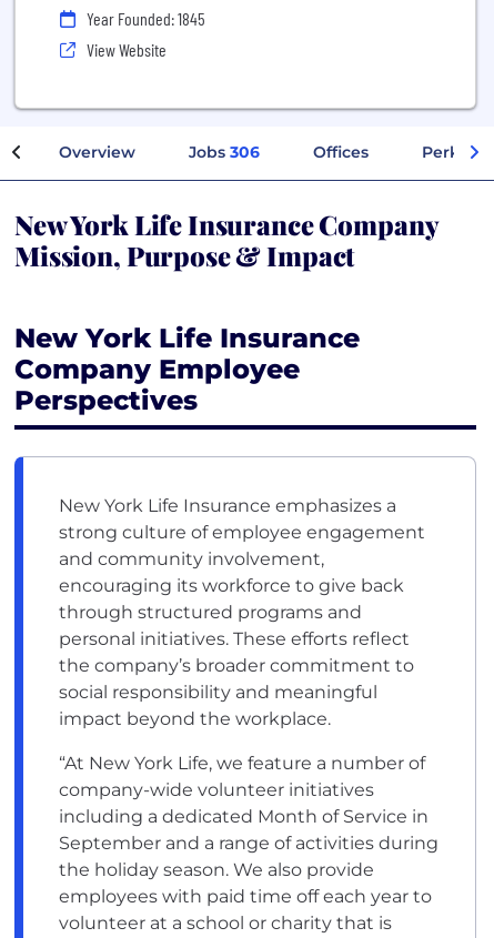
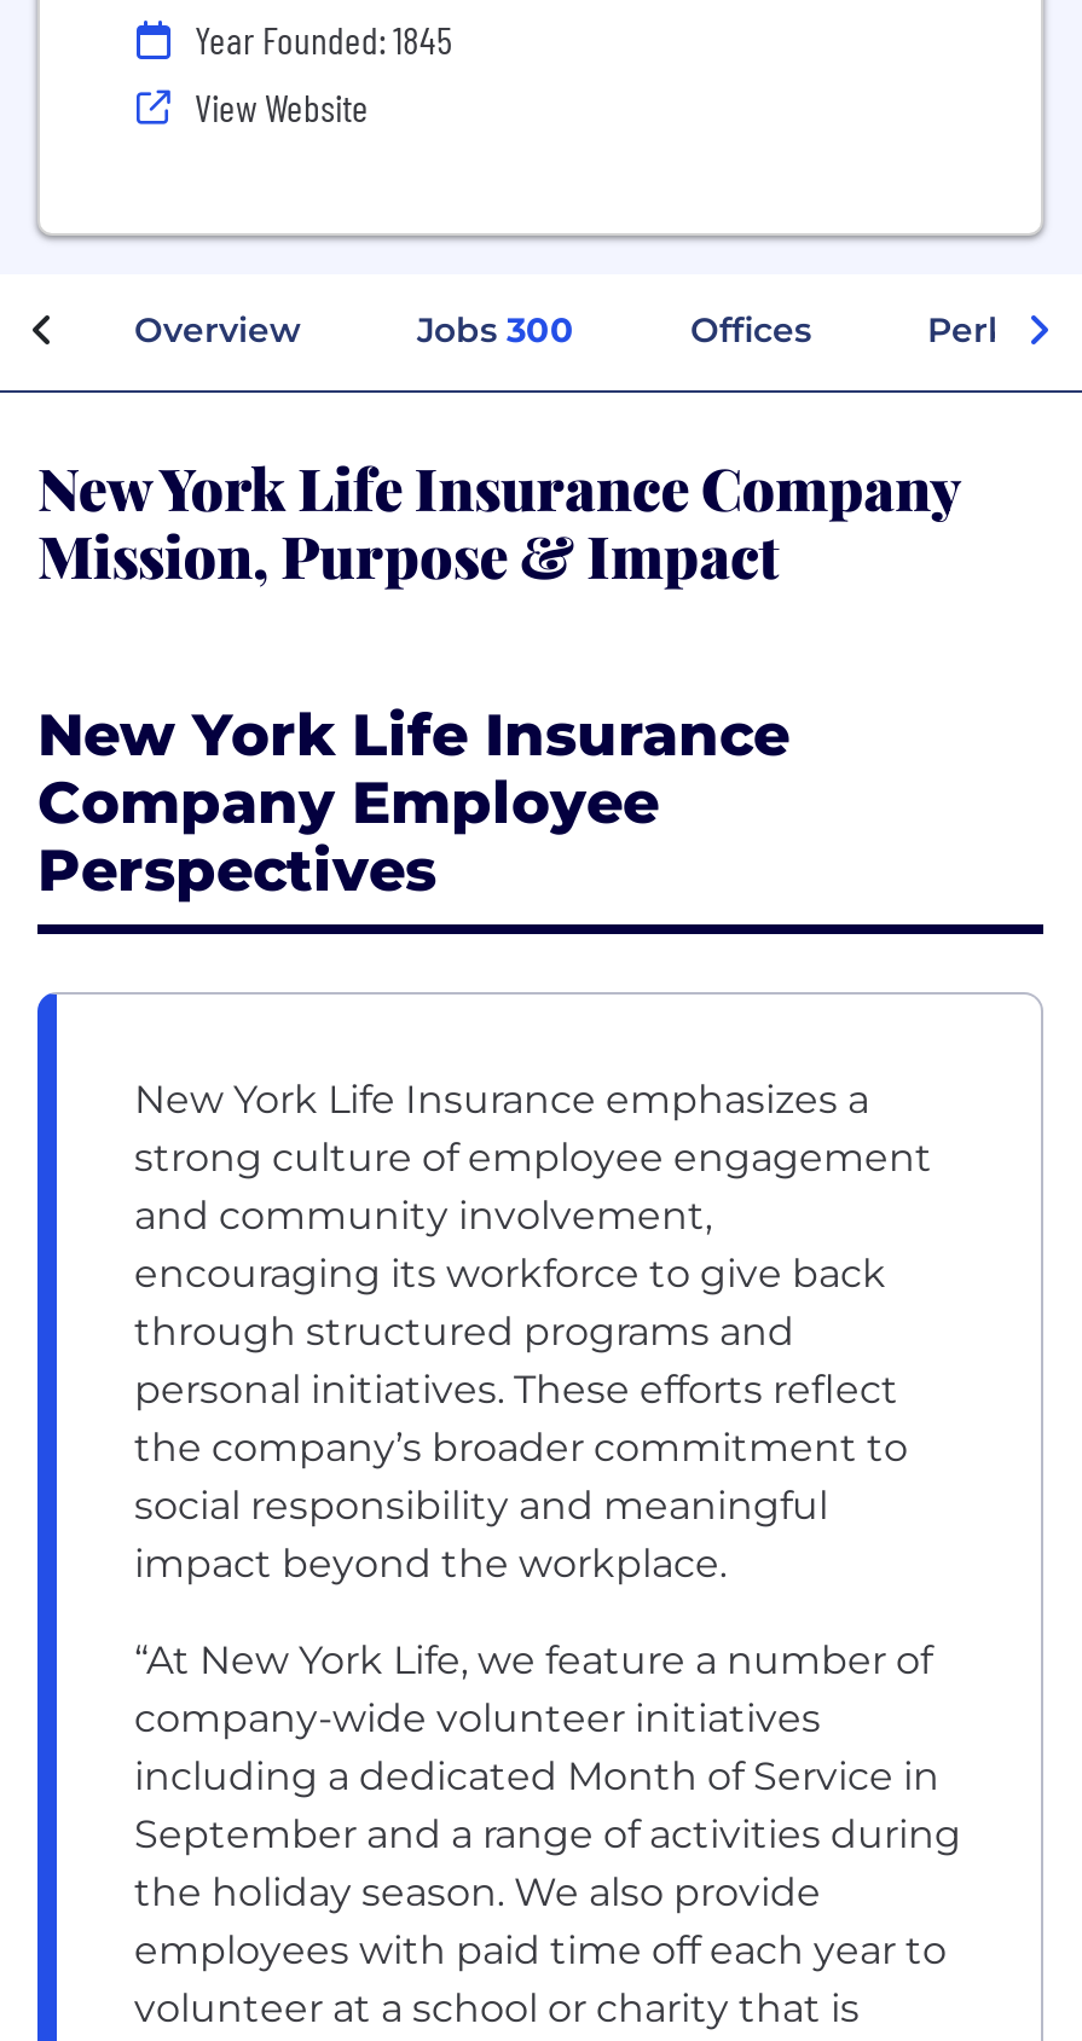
[189,142,260,162] Jobs 306 -> [417,308,574,352] Jobs 300

